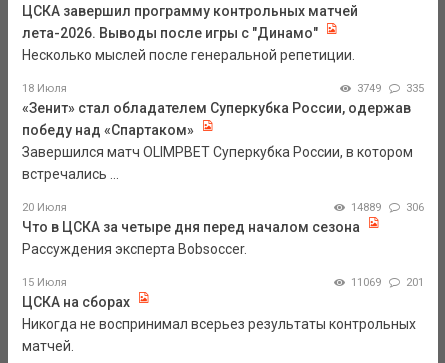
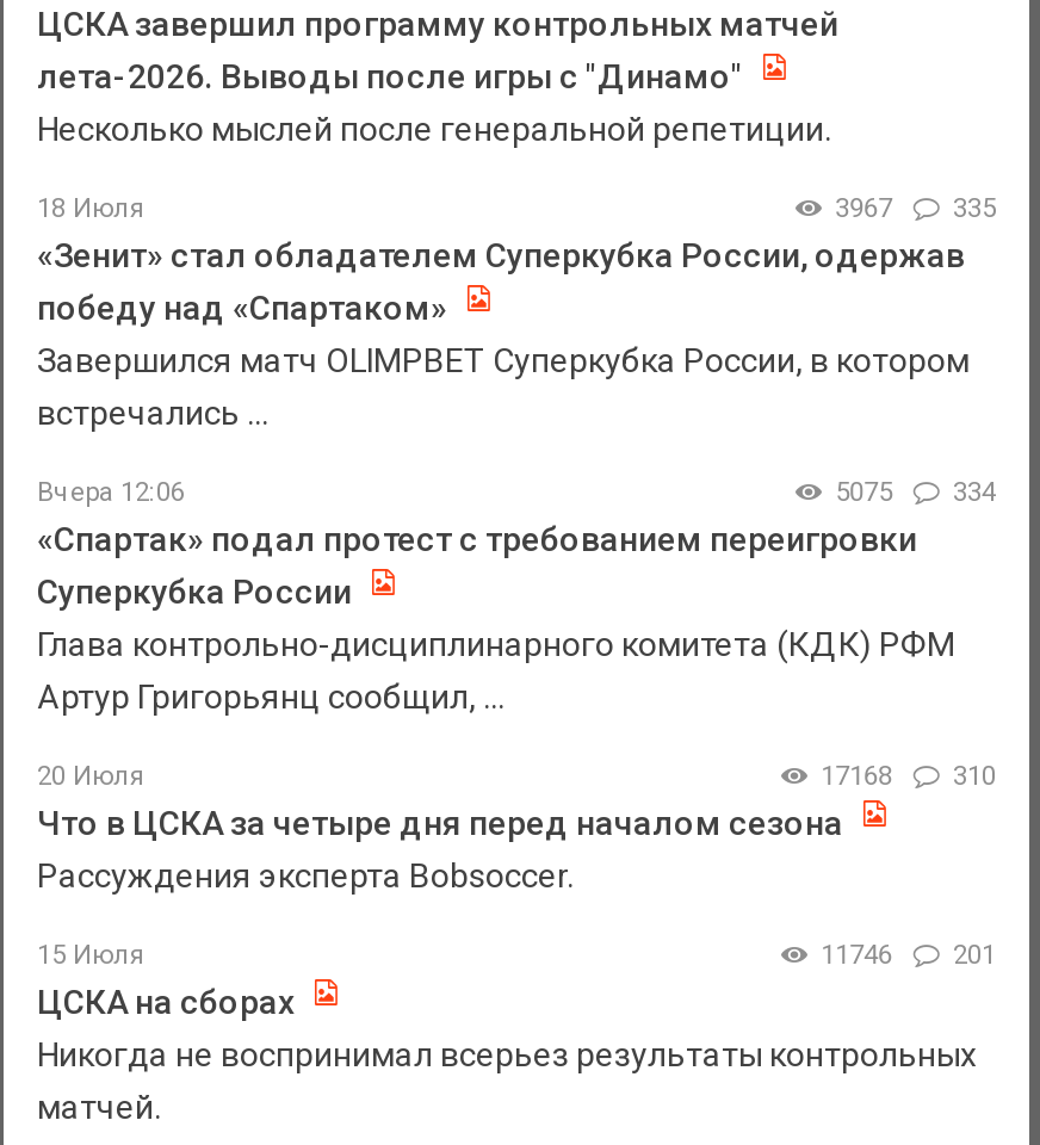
[357,82,424,95] 3749 335 -> [835,195,996,226] 3967 335
none -> [37,479,996,717] Вчера 12:06 | 5075 | 334 | «Спартак» подал протест с требованием переигровки | Суперкубка России | Глава контрольно-дисциплинарного комитета (КДК) РФМ | Артур Григорьянц сообщил, ...
[351,201,384,214] 14889 -> [821,762,900,793] 17168
[406,201,424,214] 306 -> [953,762,996,793] 310
[351,276,424,289] 11069 201 -> [821,941,996,972] 11746 201

